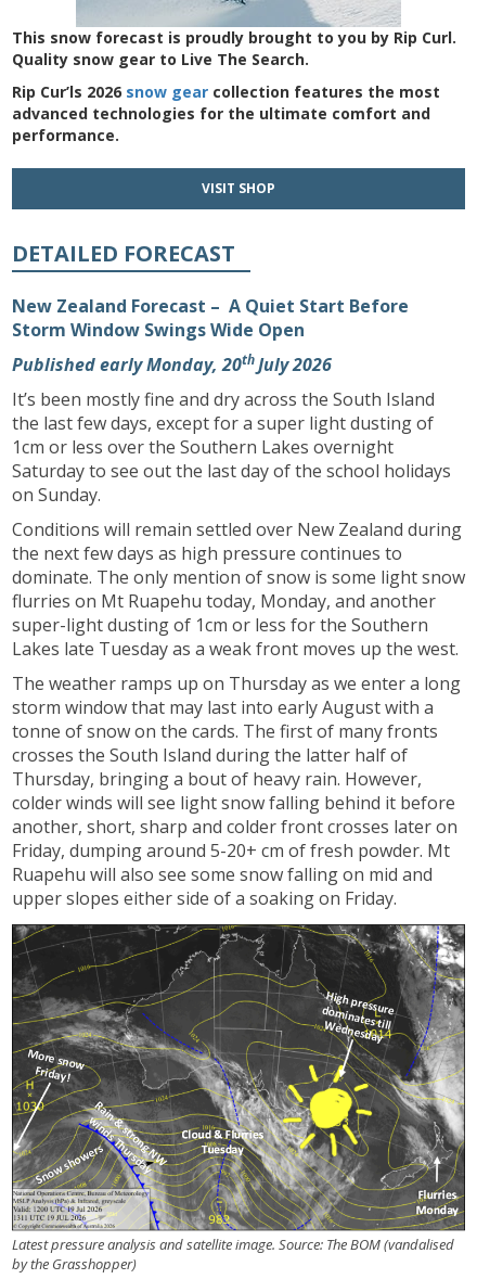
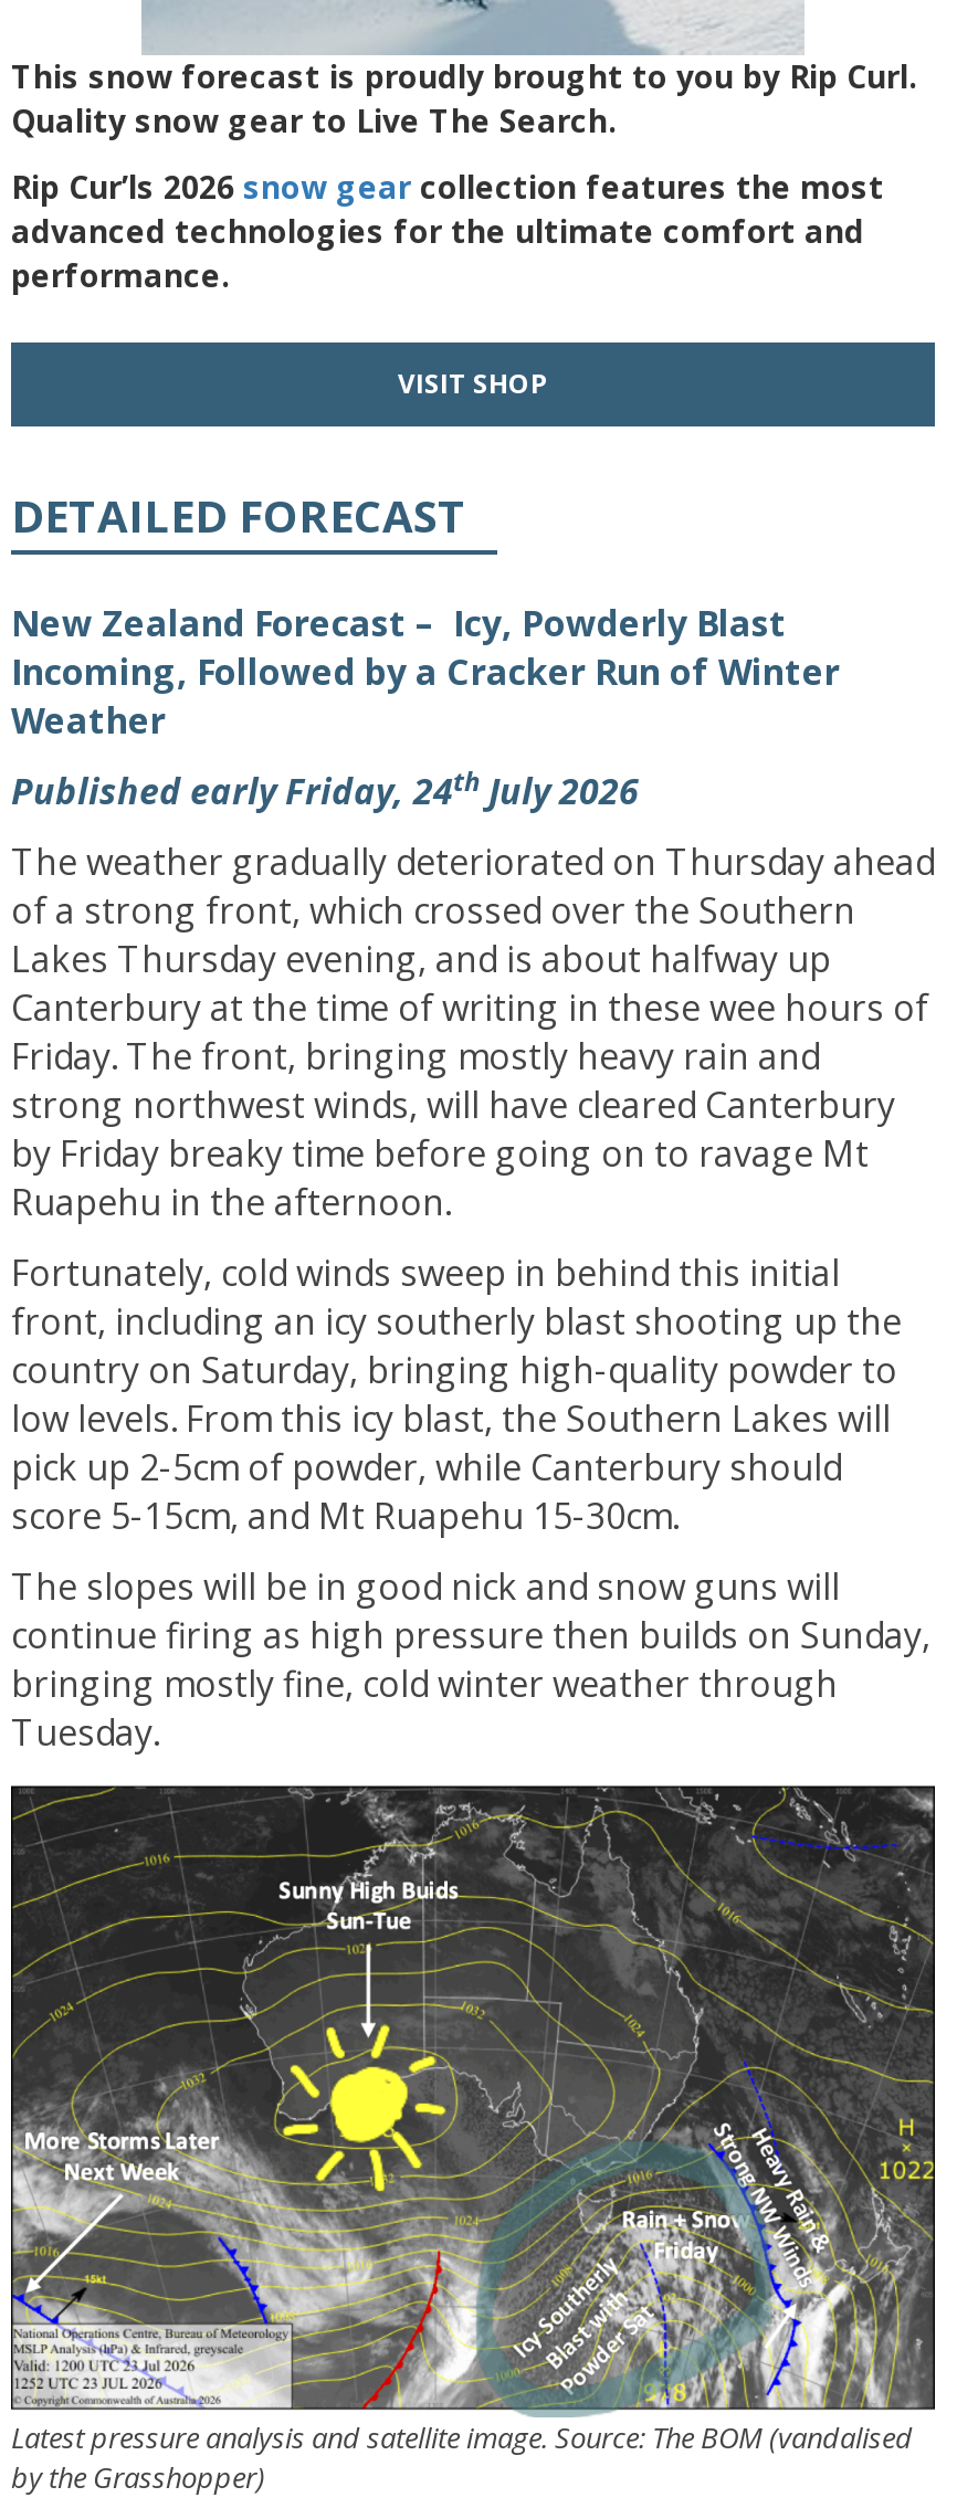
[12,294,451,507] New Zealand Forecast – A Quiet Start Before | Storm Window Swings Wide Open | Published early Monday, 20thJuly 2026 | It’s been mostly fine and dry across the South Island | the last few days, except for a super light dusting of | 1cm or less over the Southern Lakes overnight | Saturday to see out the last day of the school holidays | on Sunday. -> [11,599,935,1226] New Zealand Forecast – Icy, Powderly Blast | Incoming, Followed by a Cracker Run of Winter | Weather | Published early Friday, 24th July 2026 | The weather gradually deteriorated on Thursday ahead | of a strong front, which crossed over the Southern | Lakes Thursday evening, and is about halfway up | Canterbury at the time of writing in these wee hours of | Friday. The front, bringing mostly heavy rain and | strong northwest winds, will have cleared Canterbury | by Friday breaky time before going on to ravage Mt | Ruapehu in the afternoon.
[12,517,465,661] Conditions will remain settled over New Zealand during | the next few days as high pressure continues to | dominate. The only mention of snow is some light snow | flurries on Mt Ruapehu today, Monday, and another | super-light dusting of 1cm or less for the Southern | Lakes late Tuesday as a weak front moves up the west. -> [11,1248,902,1540] Fortunately, cold winds sweep in behind this initial | front, including an icy southerly blast shooting up the | country on Saturday, bringing high-quality powder to | low levels. From this icy blast, the Southern Lakes will | pick up 2-5cm of powder, while Canterbury should | score 5-15cm, and Mt Ruapehu 15-30cm.
[12,672,461,910] The weather ramps up on Thursday as we enter a long | storm window that may last into early August with a | tonne of snow on the cards. The first of many fronts | crosses the South Island during the latter half of | Thursday, bringing a bout of heavy rain. However, | colder winds will see light snow falling behind it before | another, short, sharp and colder front crosses later on | Friday, dumping around 5-20+ cm of fresh powder. Mt | Ruapehu will also see some snow falling on mid and | upper slopes either side of a soaking on Friday. -> [11,1562,930,1757] The slopes will be in good nick and snow guns will | continue firing as high pressure then builds on Sunday, | bringing mostly fine, cold winter weather through | Tuesday.
[12,924,465,1232] [image] -> [11,1788,935,2413] [image]

